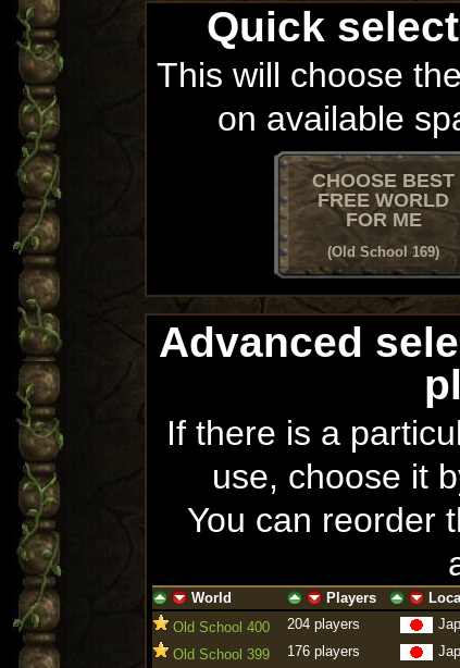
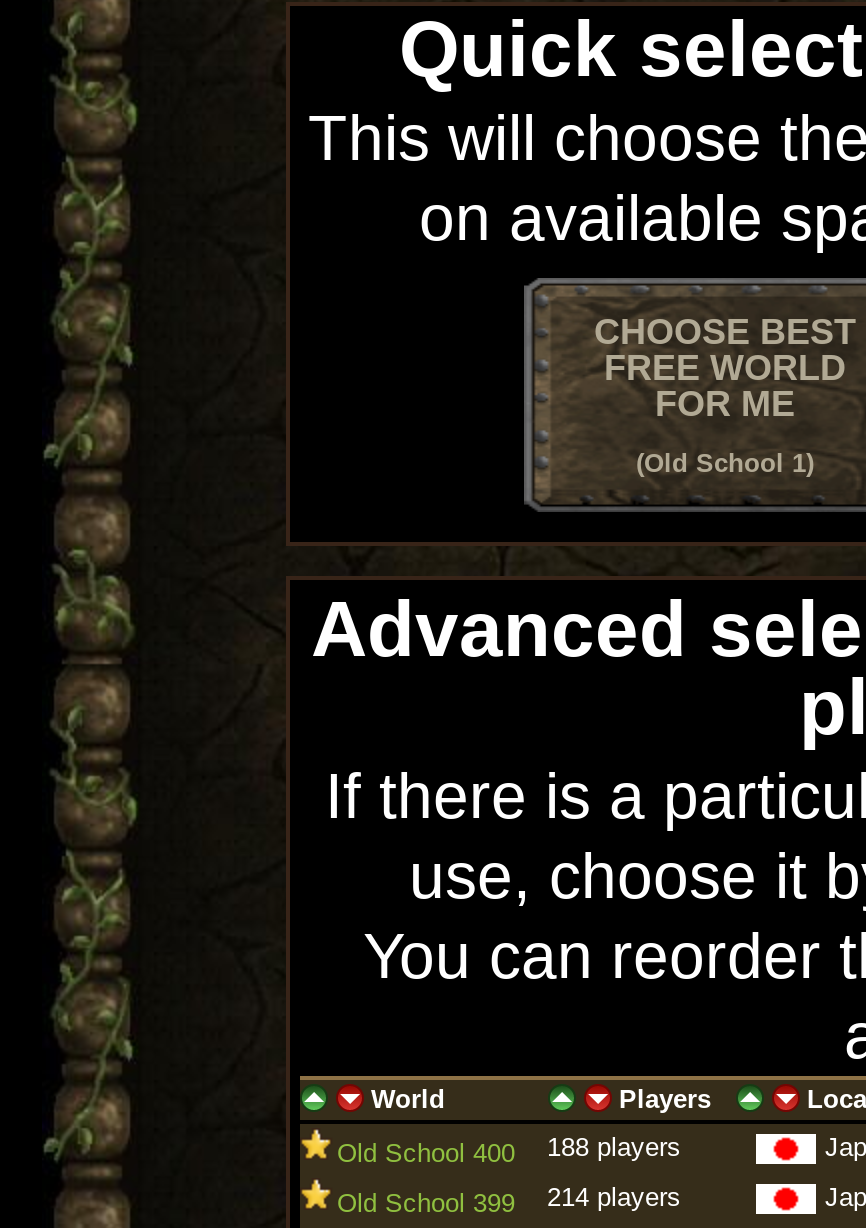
[327,244,439,260] (Old School 169) -> [636,448,814,478] (Old School 1)
[172,616,359,635] Old School 400 204 players -> [337,1132,681,1168] Old School 400 188 players
[172,643,359,663] Old School 399 176 players -> [337,1182,681,1218] Old School 399 214 players

